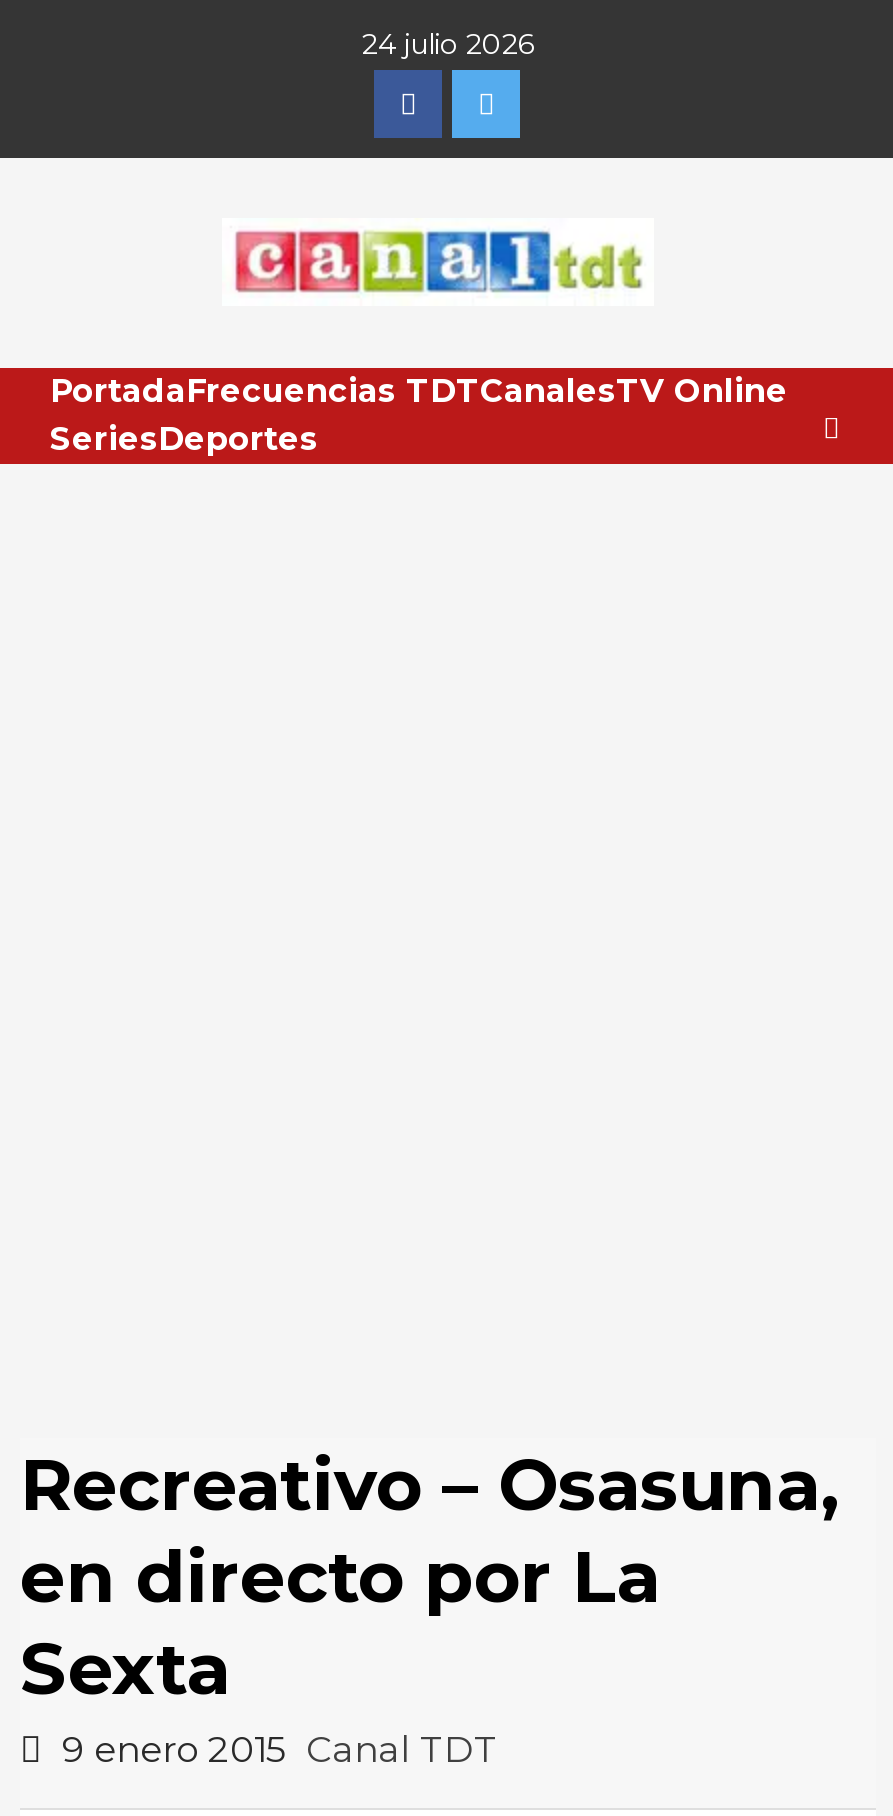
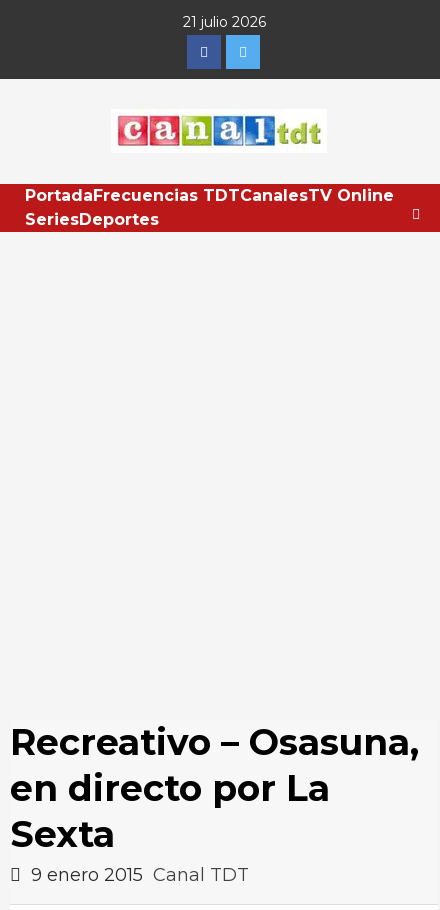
[362,26,534,62] 24 julio 2026 -> [182,13,265,31] 21 julio 2026

